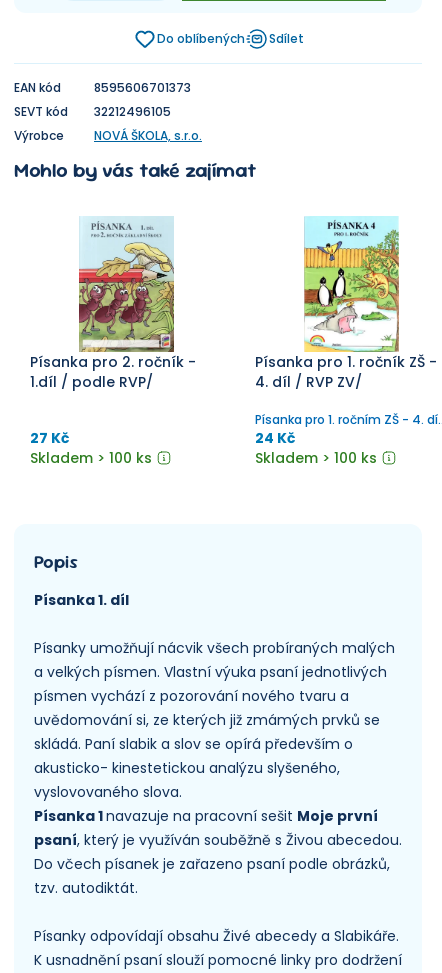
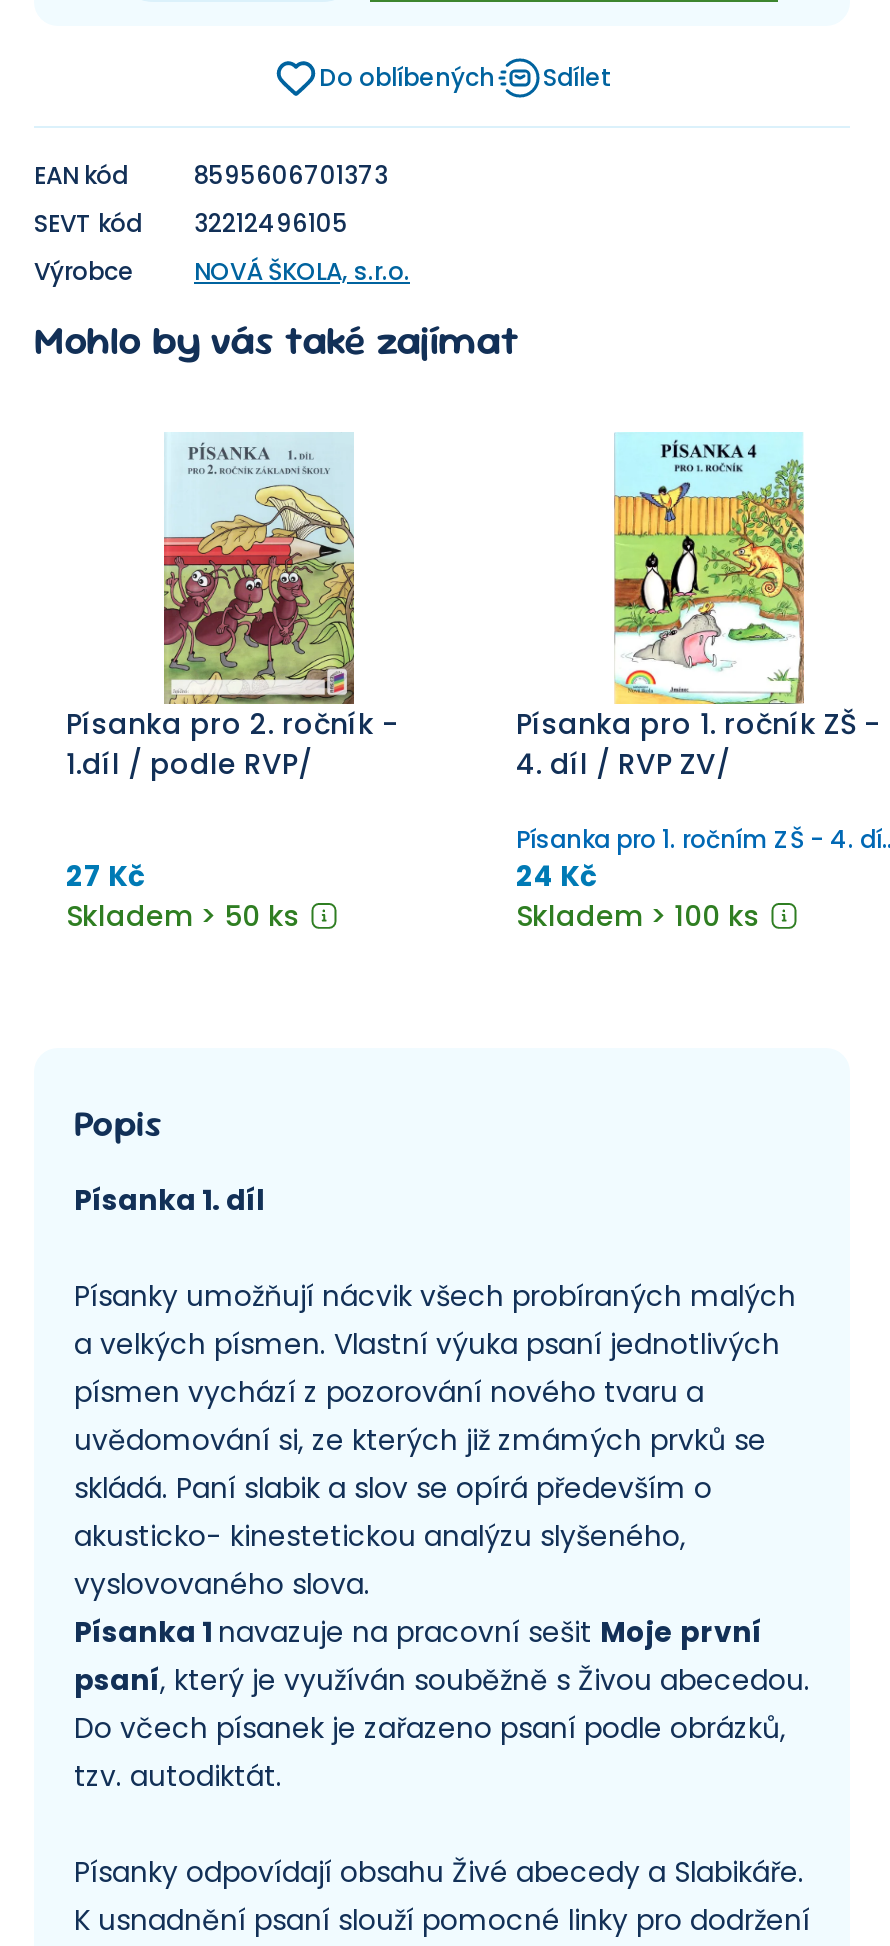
[30,448,152,468] Skladem > 100 ks -> [66,896,300,936] Skladem > 50 ks

